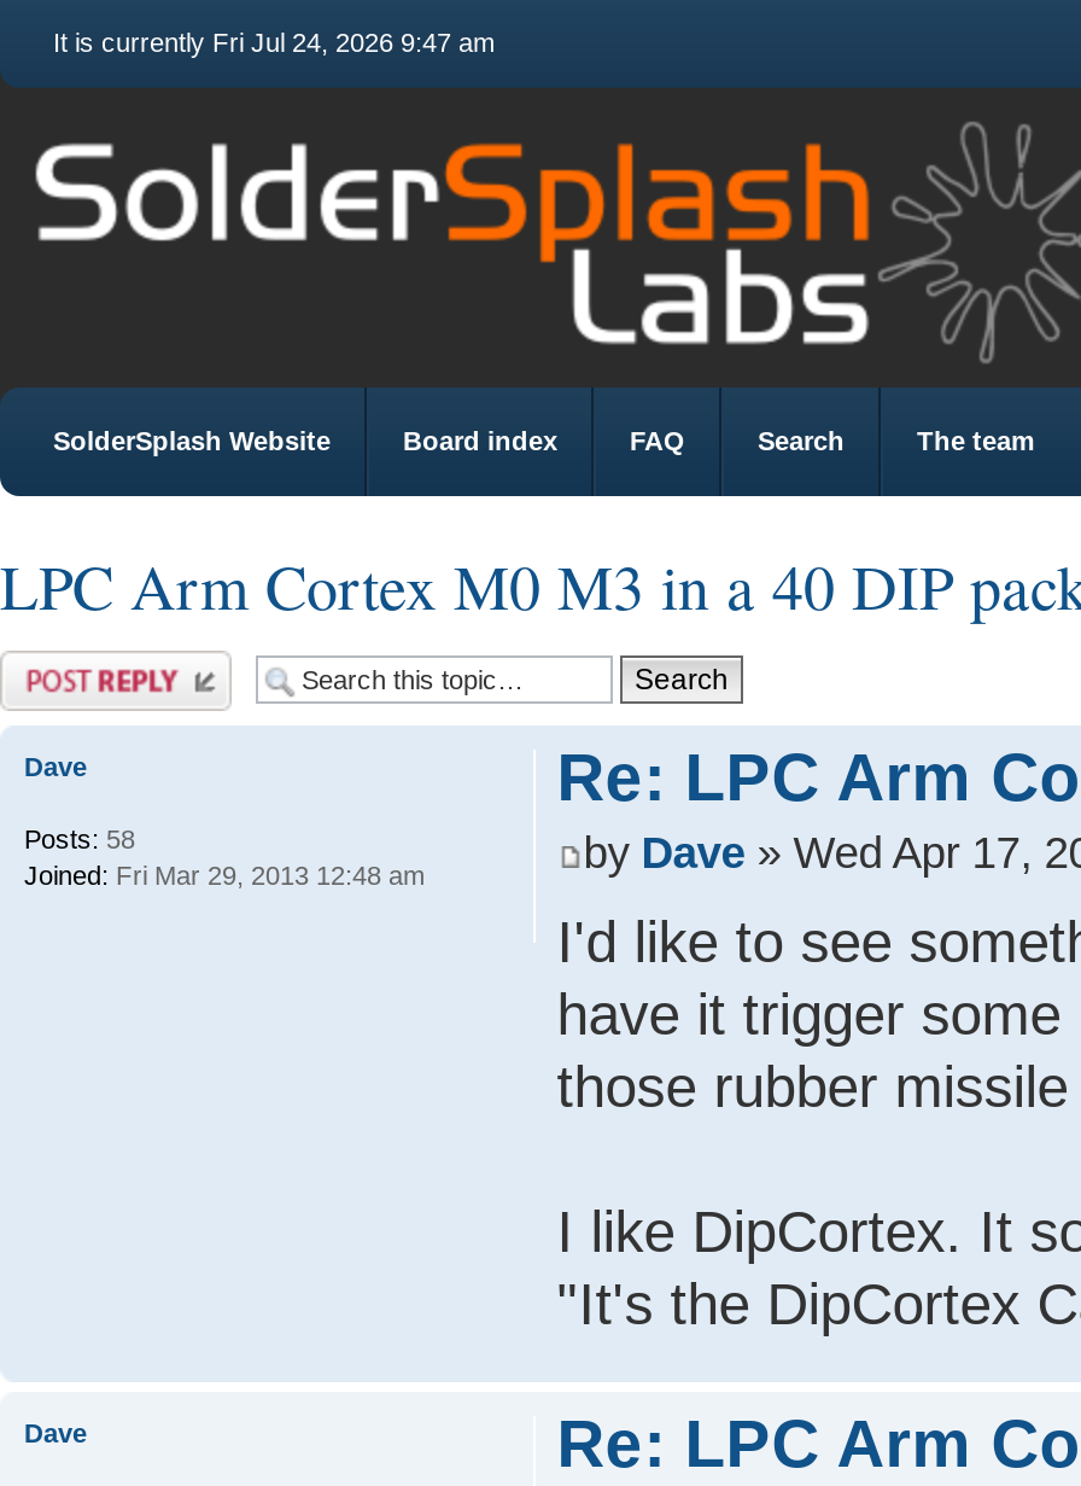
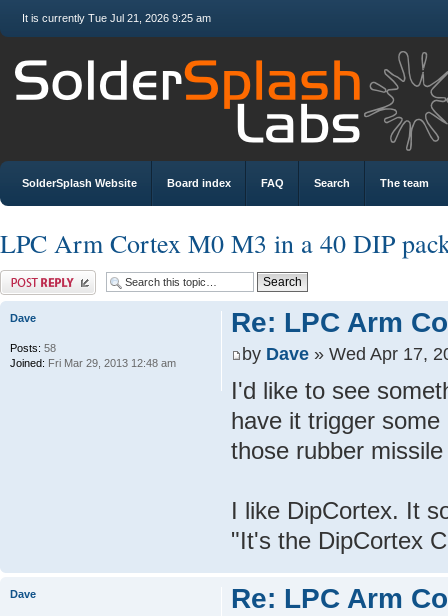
[53,28,495,57] It is currently Fri Jul 24, 2026 9:47 am -> [22,12,211,24] It is currently Tue Jul 21, 2026 9:25 am

